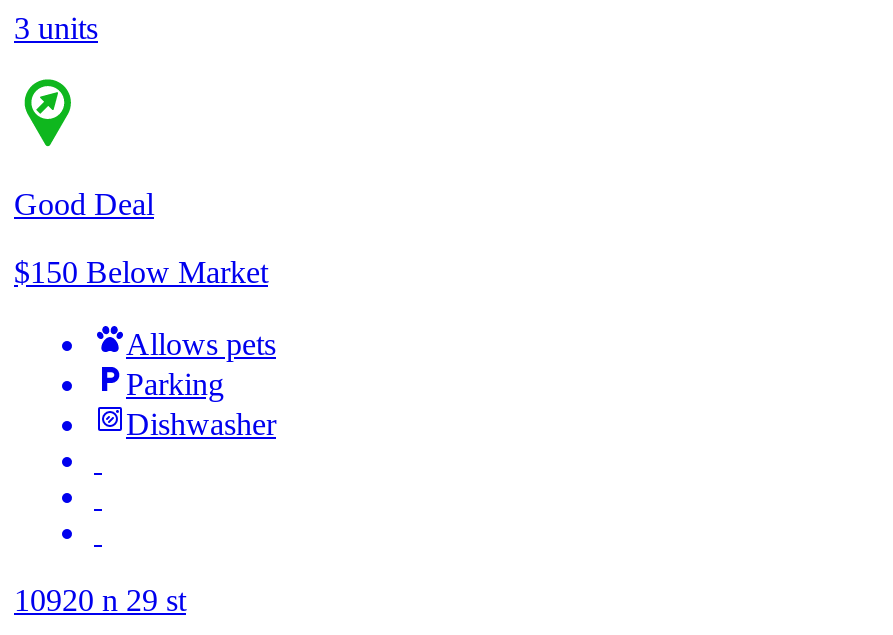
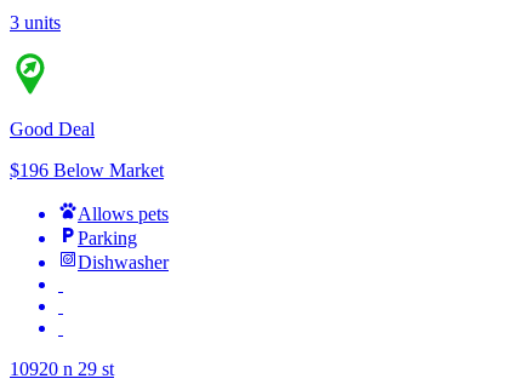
[14,255,268,289] $150 Below Market -> [10,160,164,180] $196 Below Market

